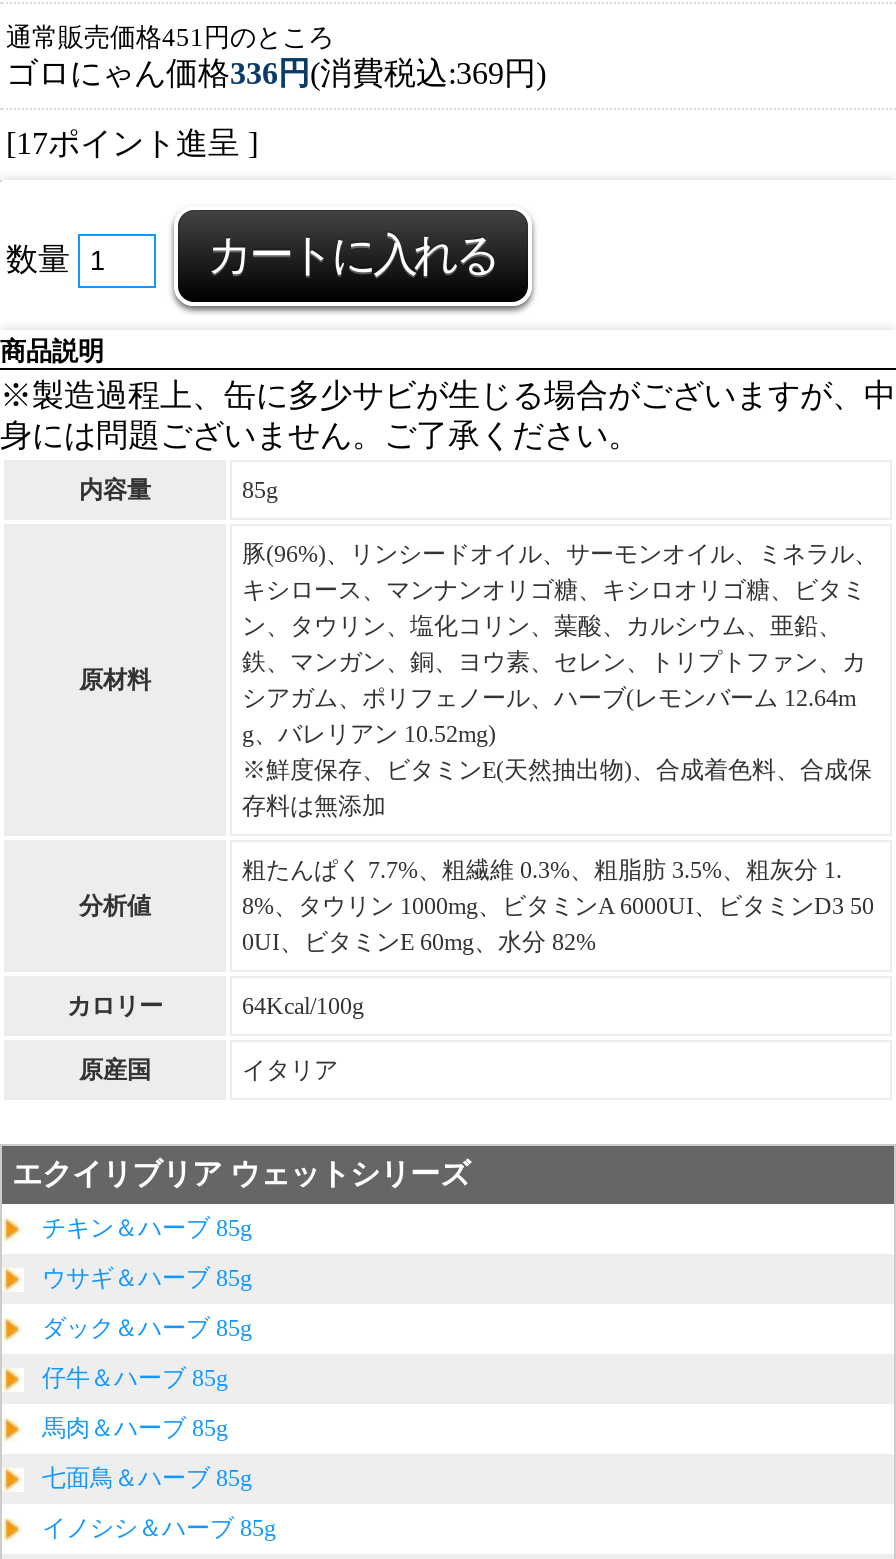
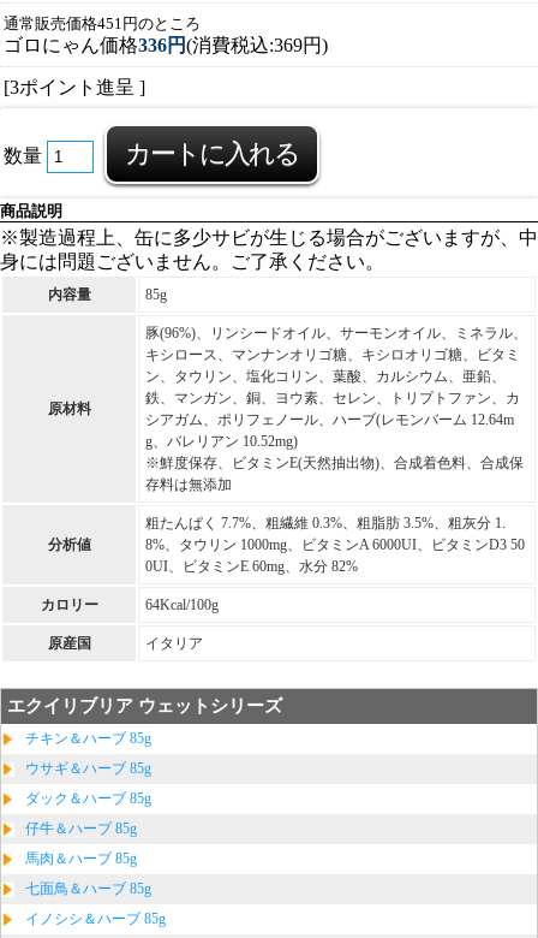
[6,127,258,161] [17ポイント進呈 ] -> [4,77,145,97] [3ポイント進呈 ]

